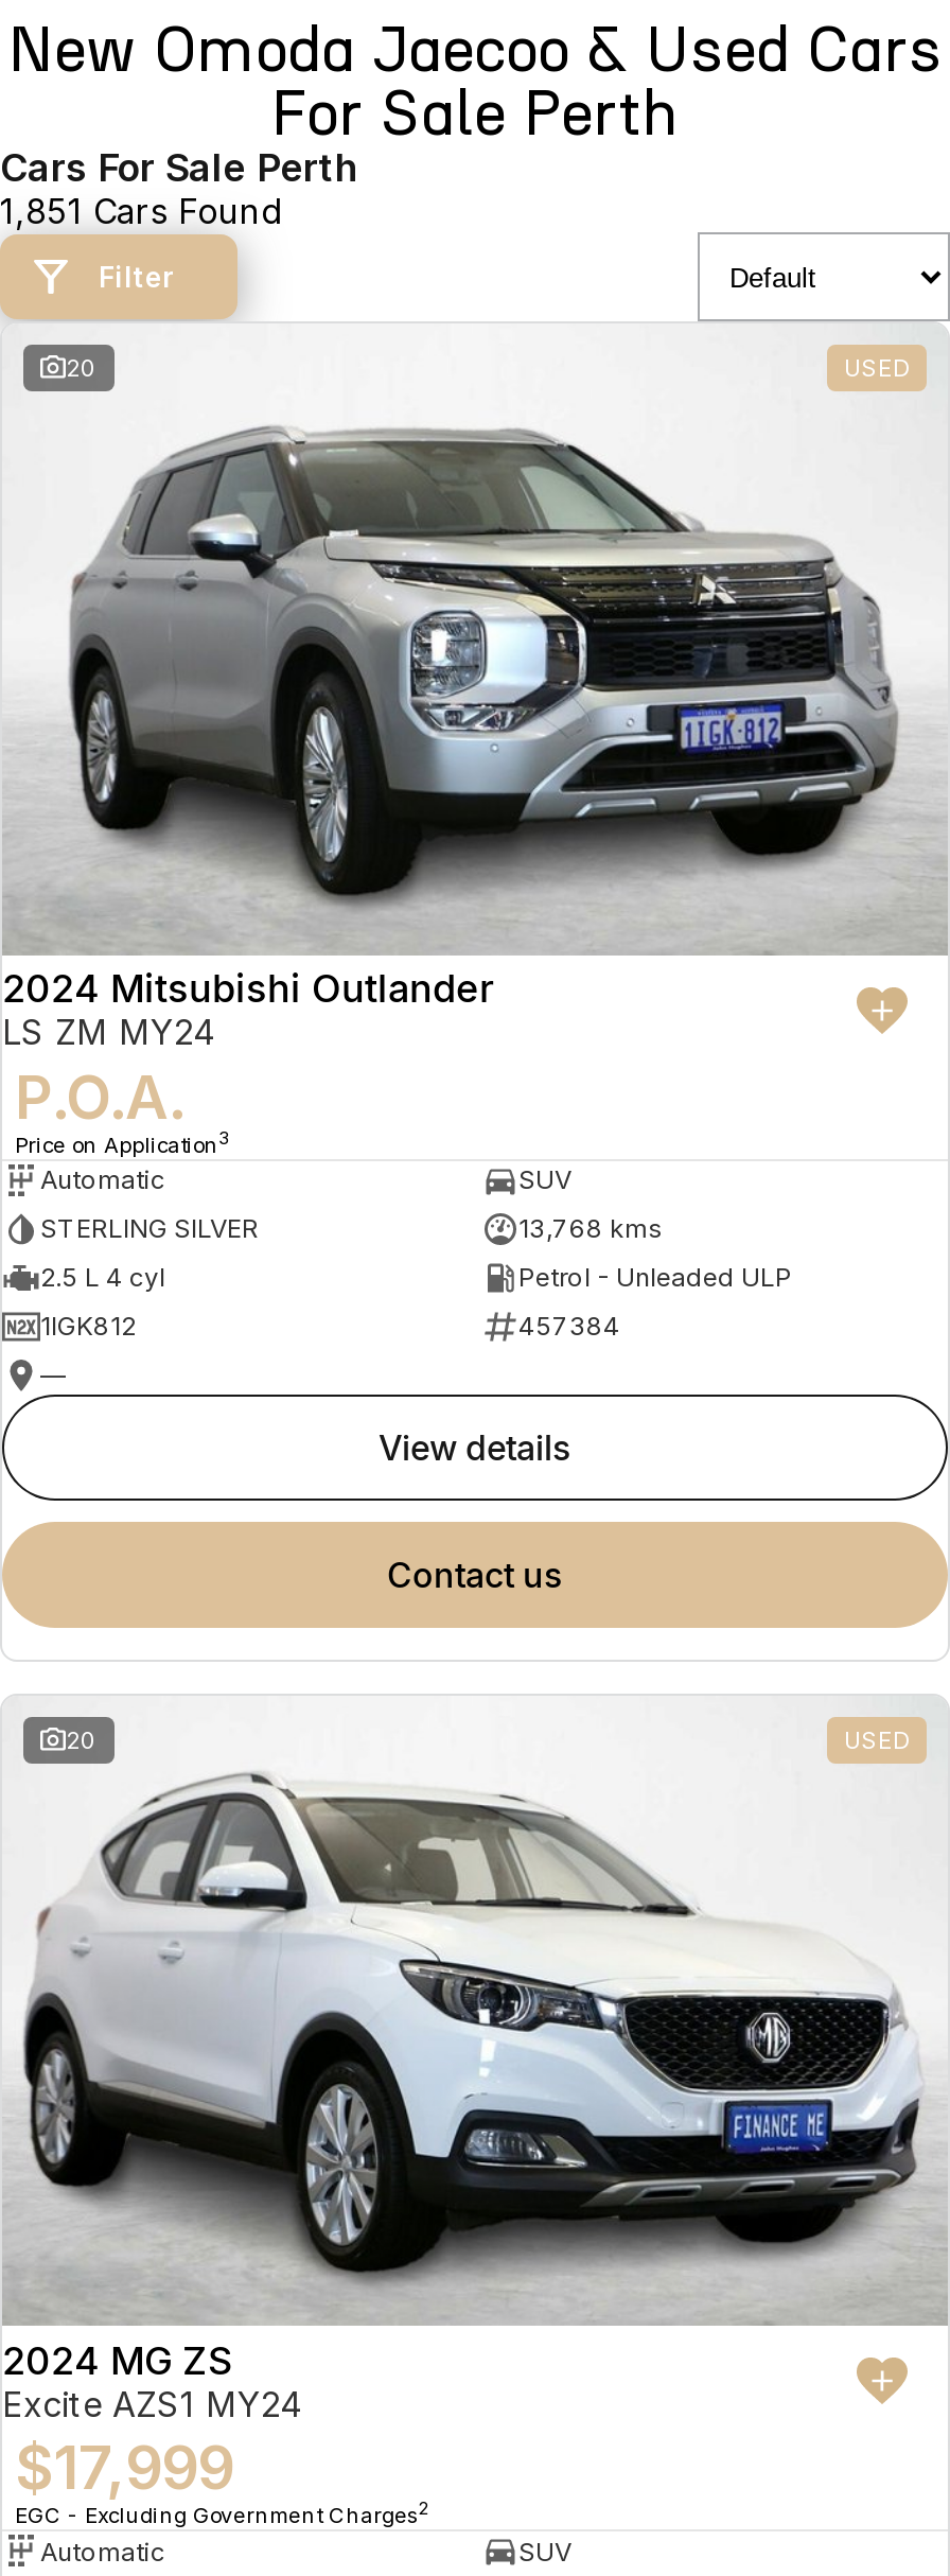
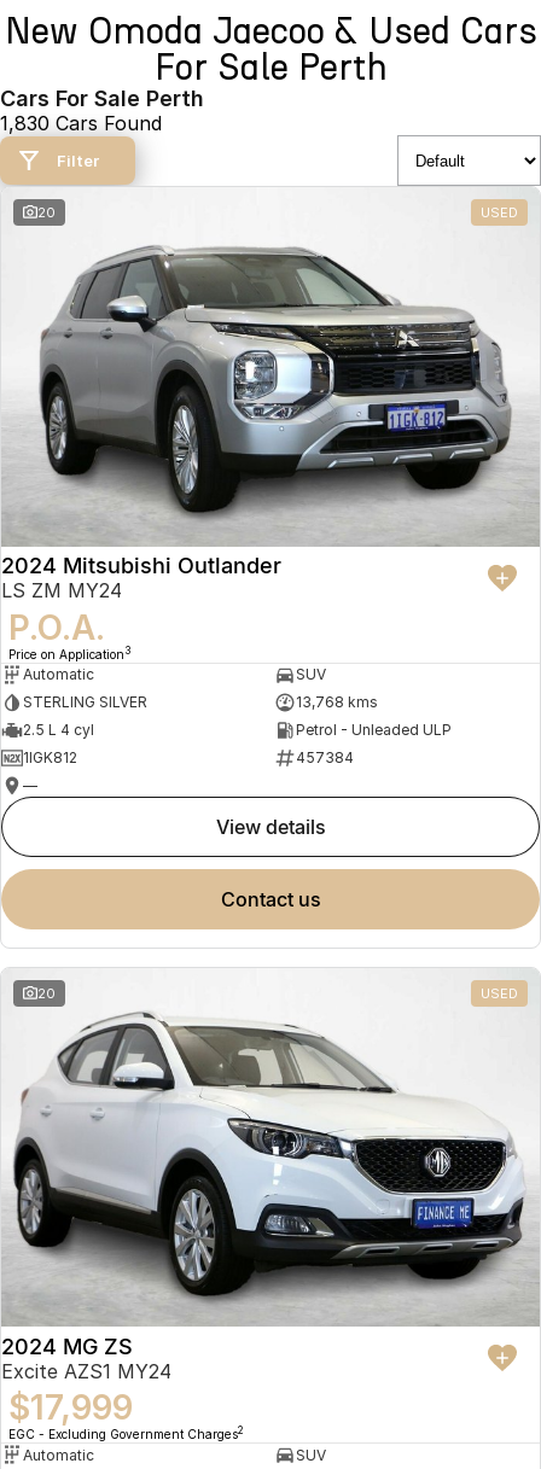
[0,190,280,232] 1,851 Cars Found -> [0,111,162,135] 1,830 Cars Found

